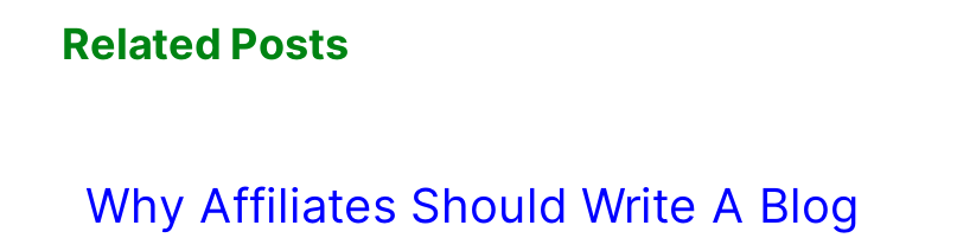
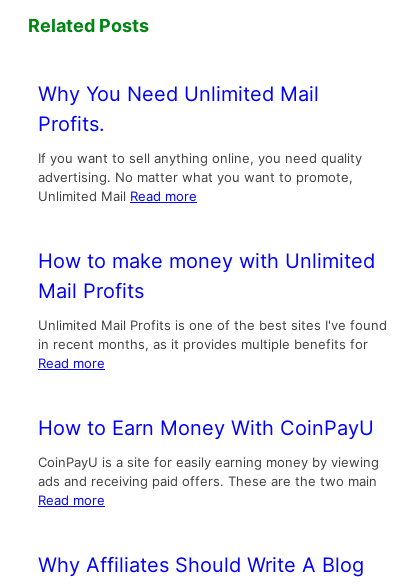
none -> [38,82,387,508] Why You Need Unlimited Mail | Profits. | If you want to sell anything online, you need quality | advertising. No matter what you want to promote, | Unlimited Mail Read more | How to make money with Unlimited | Mail Profits | Unlimited Mail Profits is one of the best sites I've found | in recent months, as it provides multiple benefits for | Read more | How to Earn Money With CoinPayU | CoinPayU is a site for easily earning money by viewing | ads and receiving paid offers. These are the two main | Read more

